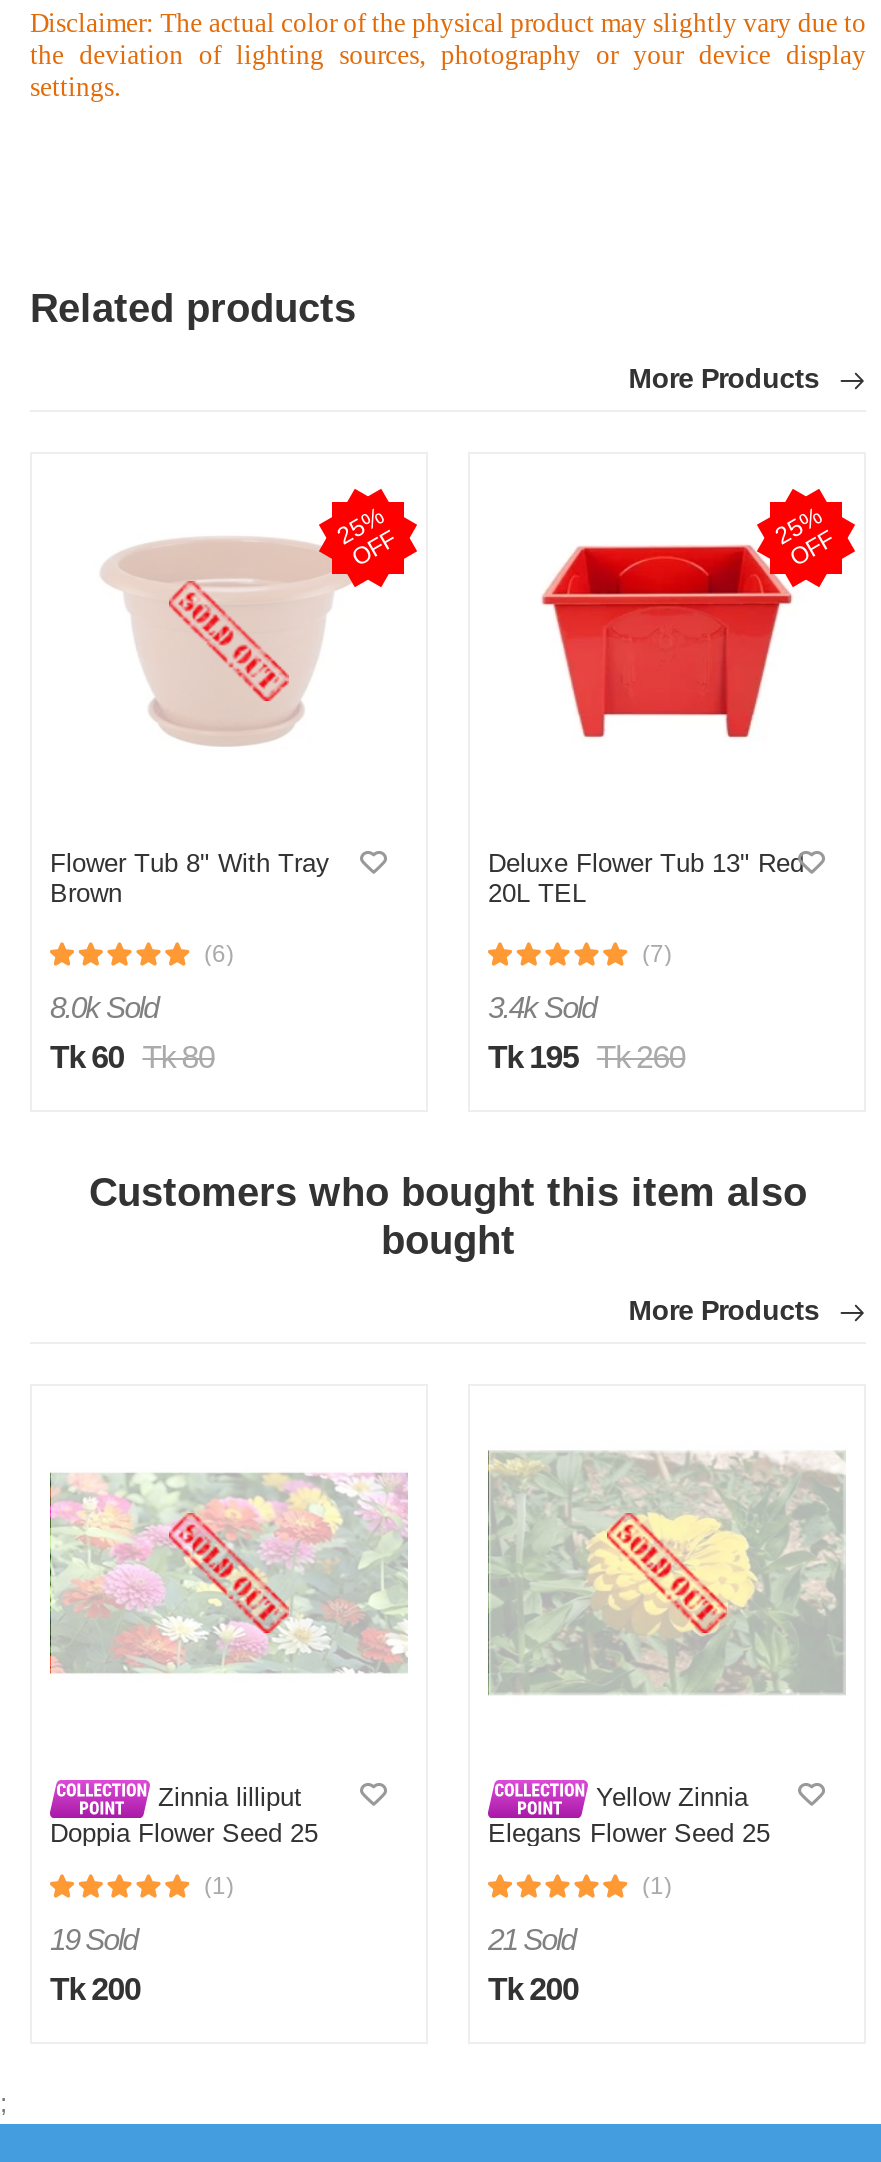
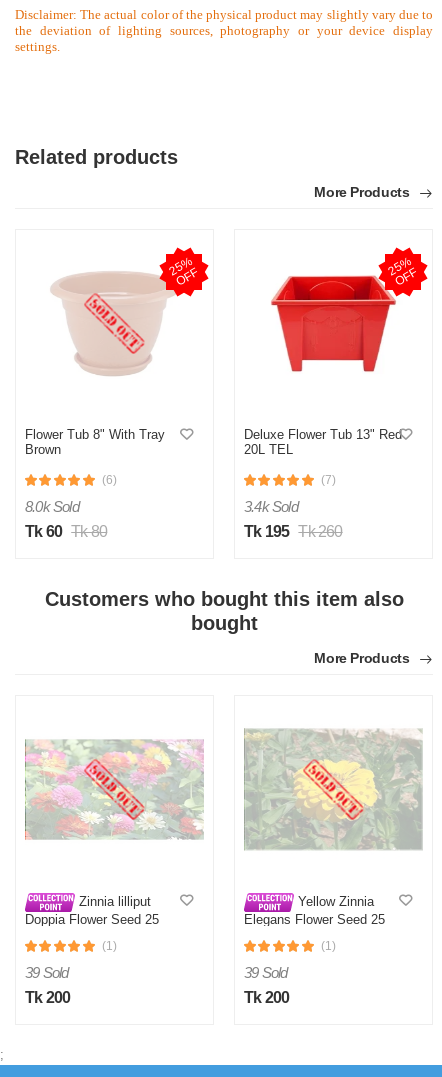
[50,1923,137,1957] 19 Sold -> [25,964,68,981] 39 Sold
[488,1923,575,1957] 21 Sold -> [244,964,287,981] 39 Sold

